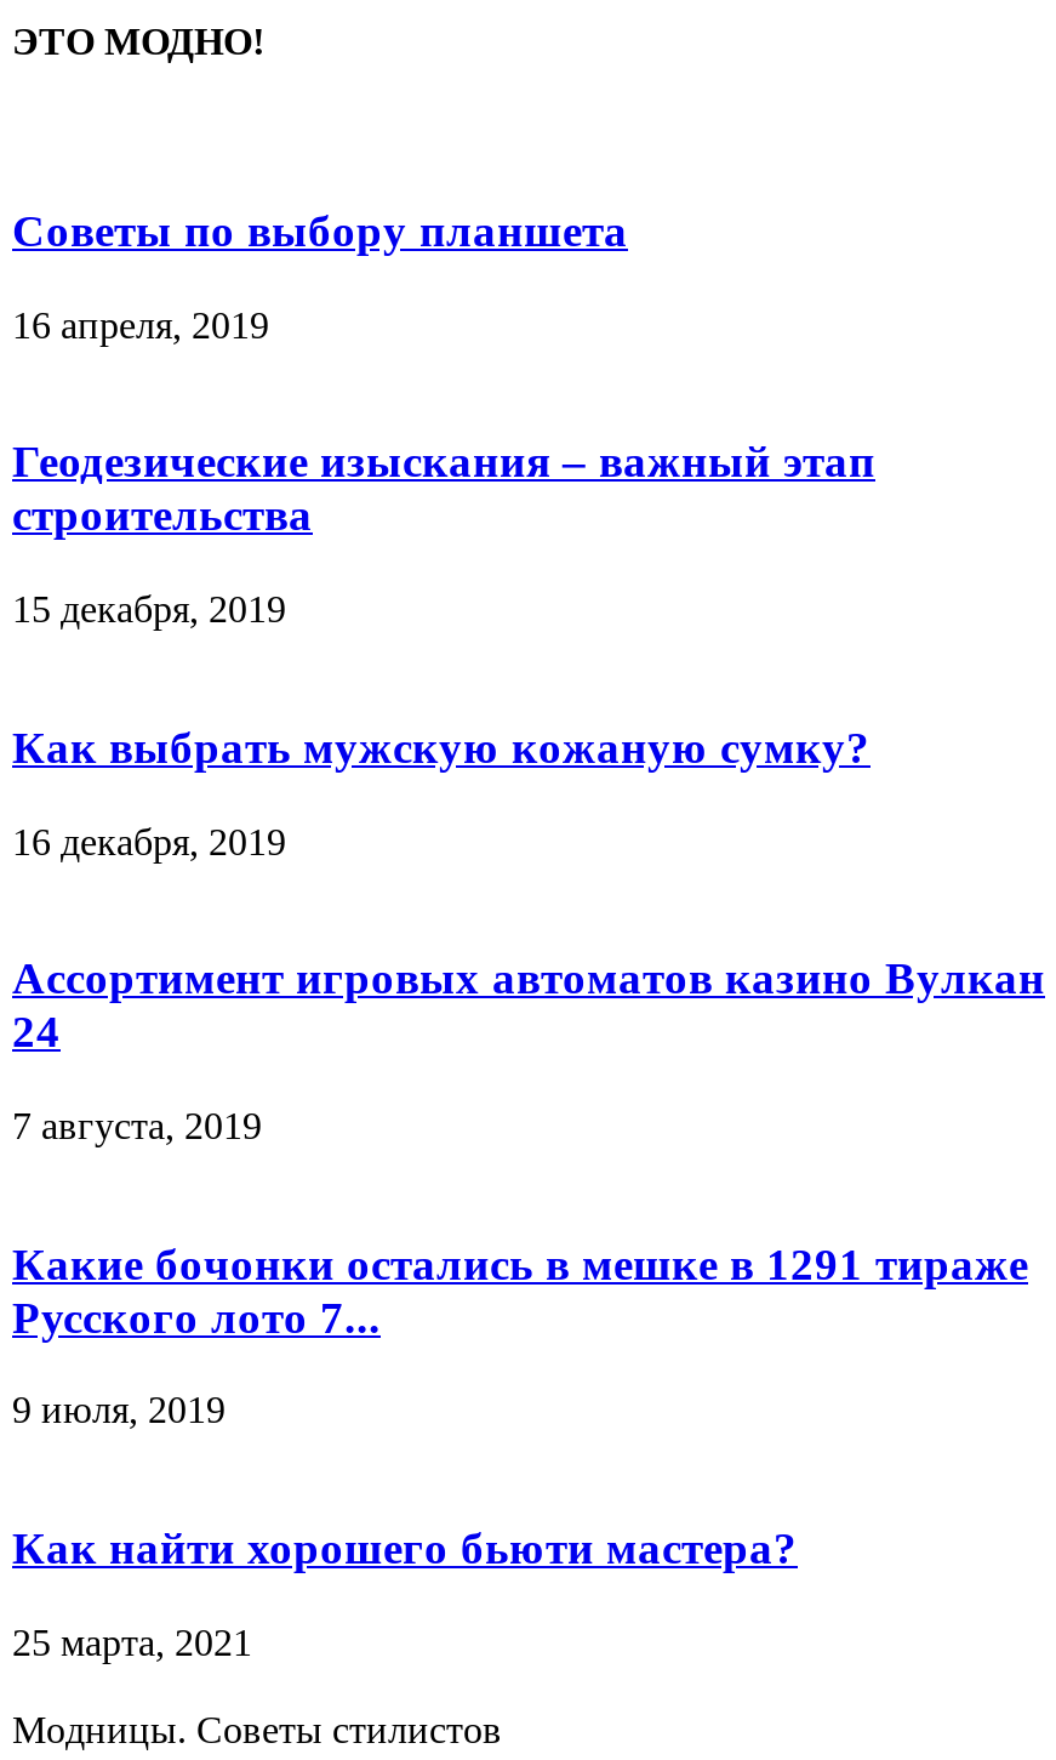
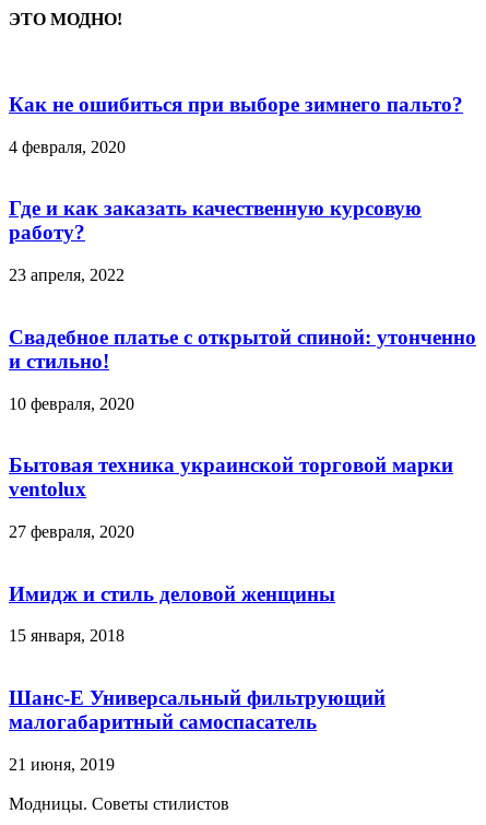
[12,205,628,256] Советы по выбору планшета -> [9,93,463,116] Как не ошибиться при выборе зимнего пальто?
[12,303,269,345] 16 апреля, 2019 -> [9,137,126,156] 4 февраля, 2020
[12,436,875,540] Геодезические изыскания – важный этап | строительства -> [9,197,422,244] Где и как заказать качественную курсовую | работу?
[12,589,286,630] 15 декабря, 2019 -> [9,266,125,284] 23 апреля, 2022
[12,721,871,772] Как выбрать мужскую кожаную сумку? -> [9,325,476,372] Свадебное платье с открытой спиной: утонченно | и стильно!
[12,820,286,861] 16 декабря, 2019 -> [9,394,134,412] 10 февраля, 2020
[12,953,1045,1057] Ассортимент игровых автоматов казино Вулкан | 24 -> [9,454,453,501] Бытовая техника украинской торговой марки | ventolux
[12,1105,262,1146] 7 августа, 2019 -> [9,522,134,541] 27 февраля, 2020
[12,1238,1028,1342] Какие бочонки остались в мешке в 1291 тираже | Русского лото 7... -> [9,582,335,605] Имидж и стиль деловой женщины
[12,1390,226,1431] 9 июля, 2019 -> [9,627,125,645] 15 января, 2018
[12,1523,798,1573] Как найти хорошего бьюти мастера? -> [9,686,386,733] Шанс-Е Универсальный фильтрующий | малогабаритный самоспасатель
[12,1621,252,1662] 25 марта, 2021 -> [9,755,115,773] 21 июня, 2019

